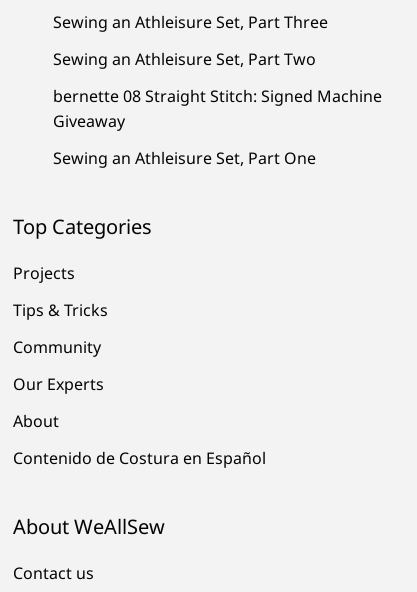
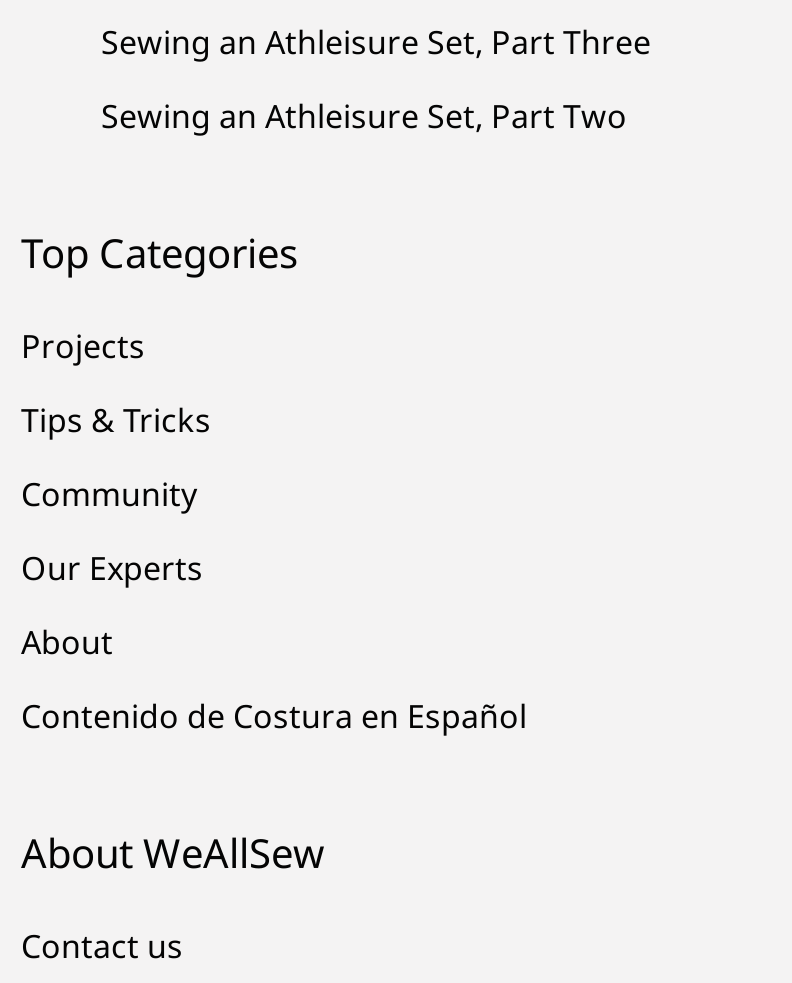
[53,85,382,169] bernette 08 Straight Stitch: Signed Machine | Giveaway | Sewing an Athleisure Set, Part One -> none

